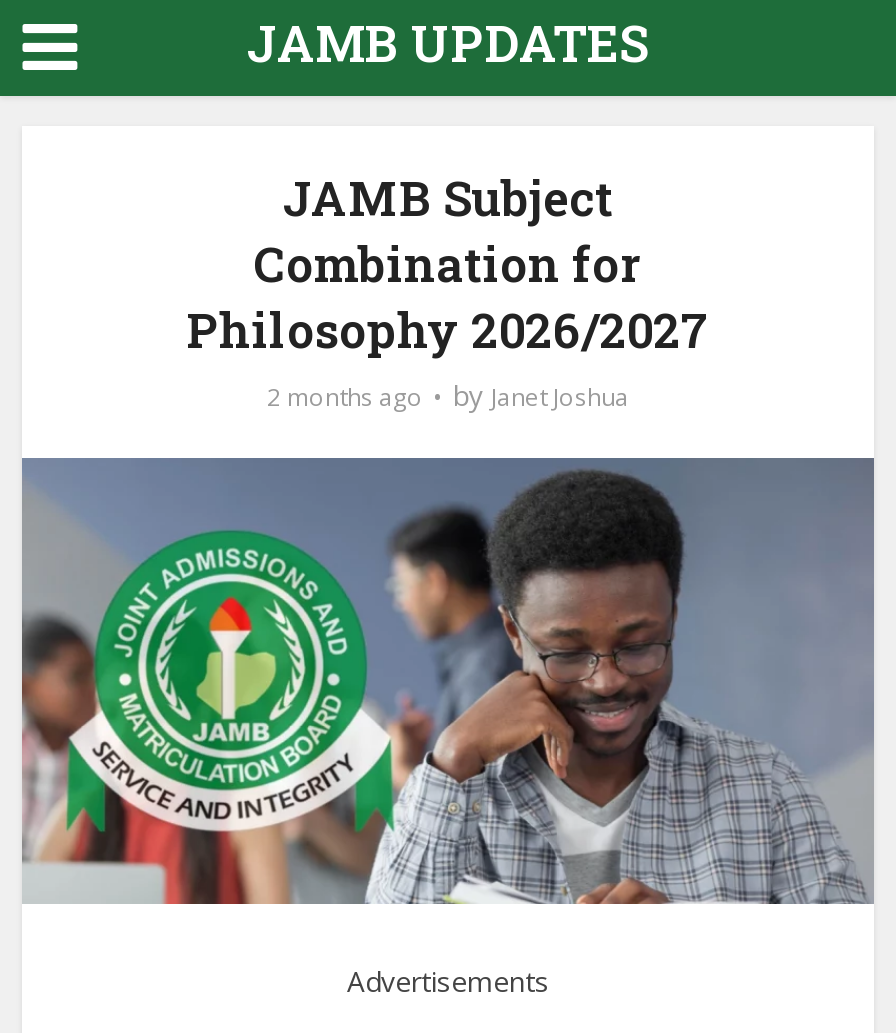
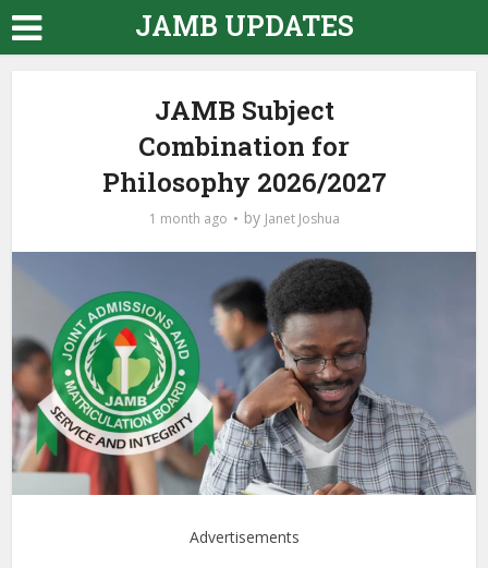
[267,376,629,414] 2 months ago by Janet Joshua -> [149,207,339,228] 1 month ago by Janet Joshua

